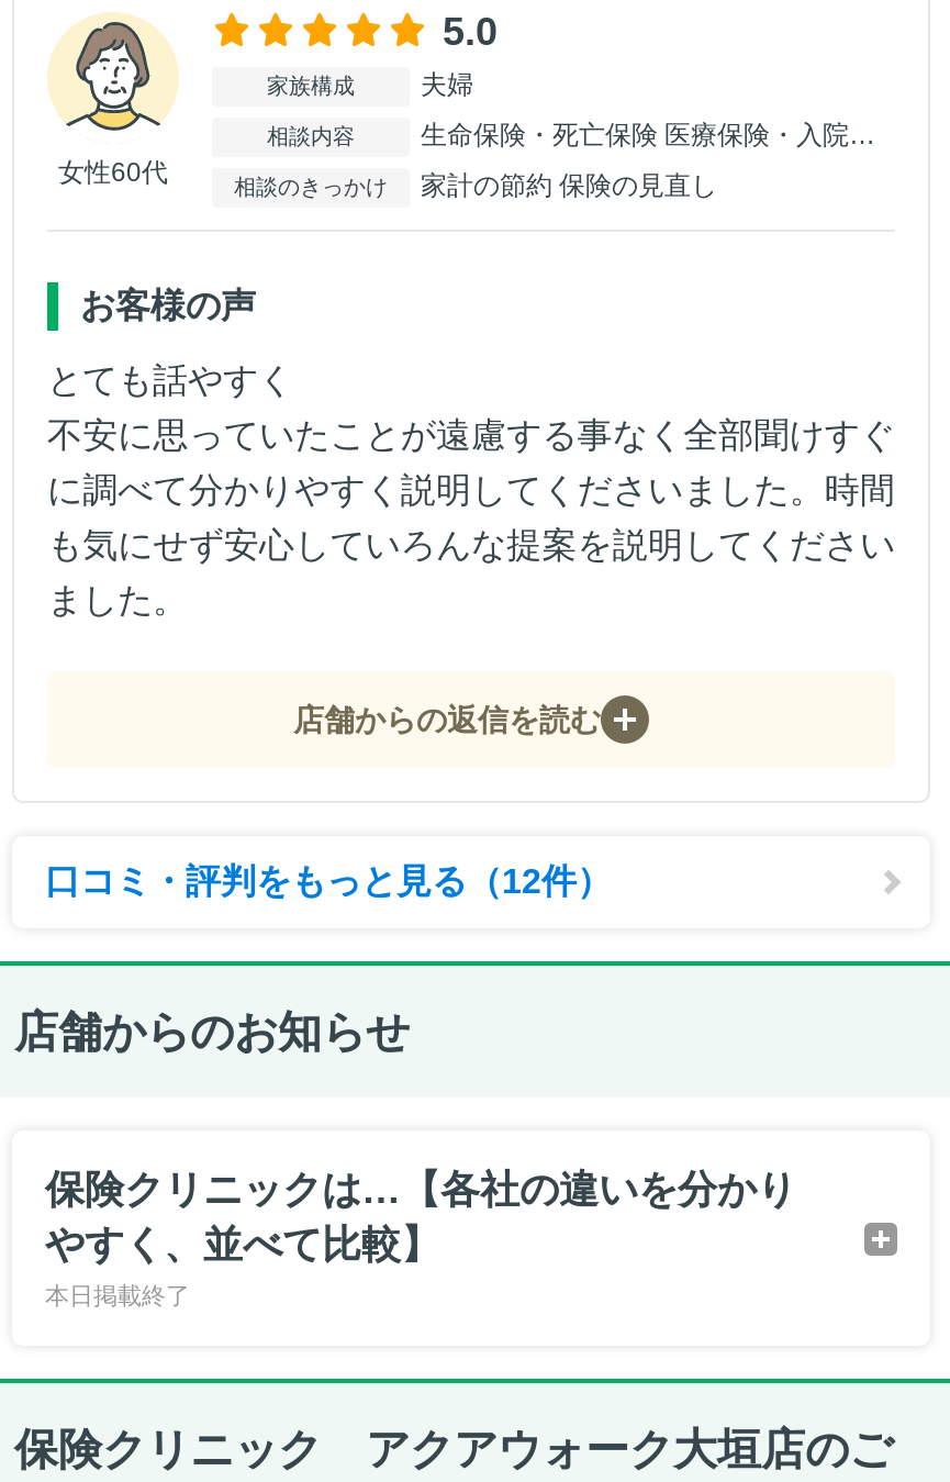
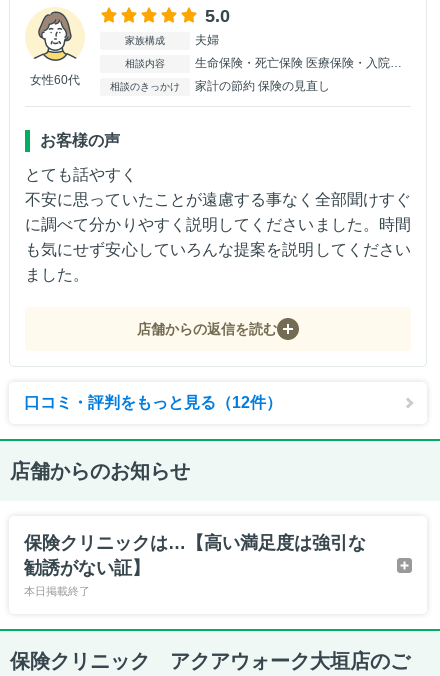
[45,1168,796,1267] 保険クリニックは…【各社の違いを分かり | やすく、並べて比較】 -> [24,533,366,578] 保険クリニックは…【高い満足度は強引な | 勧誘がない証】

